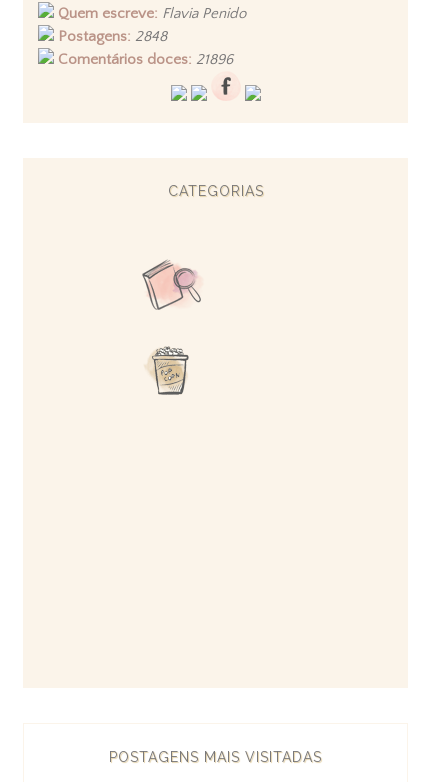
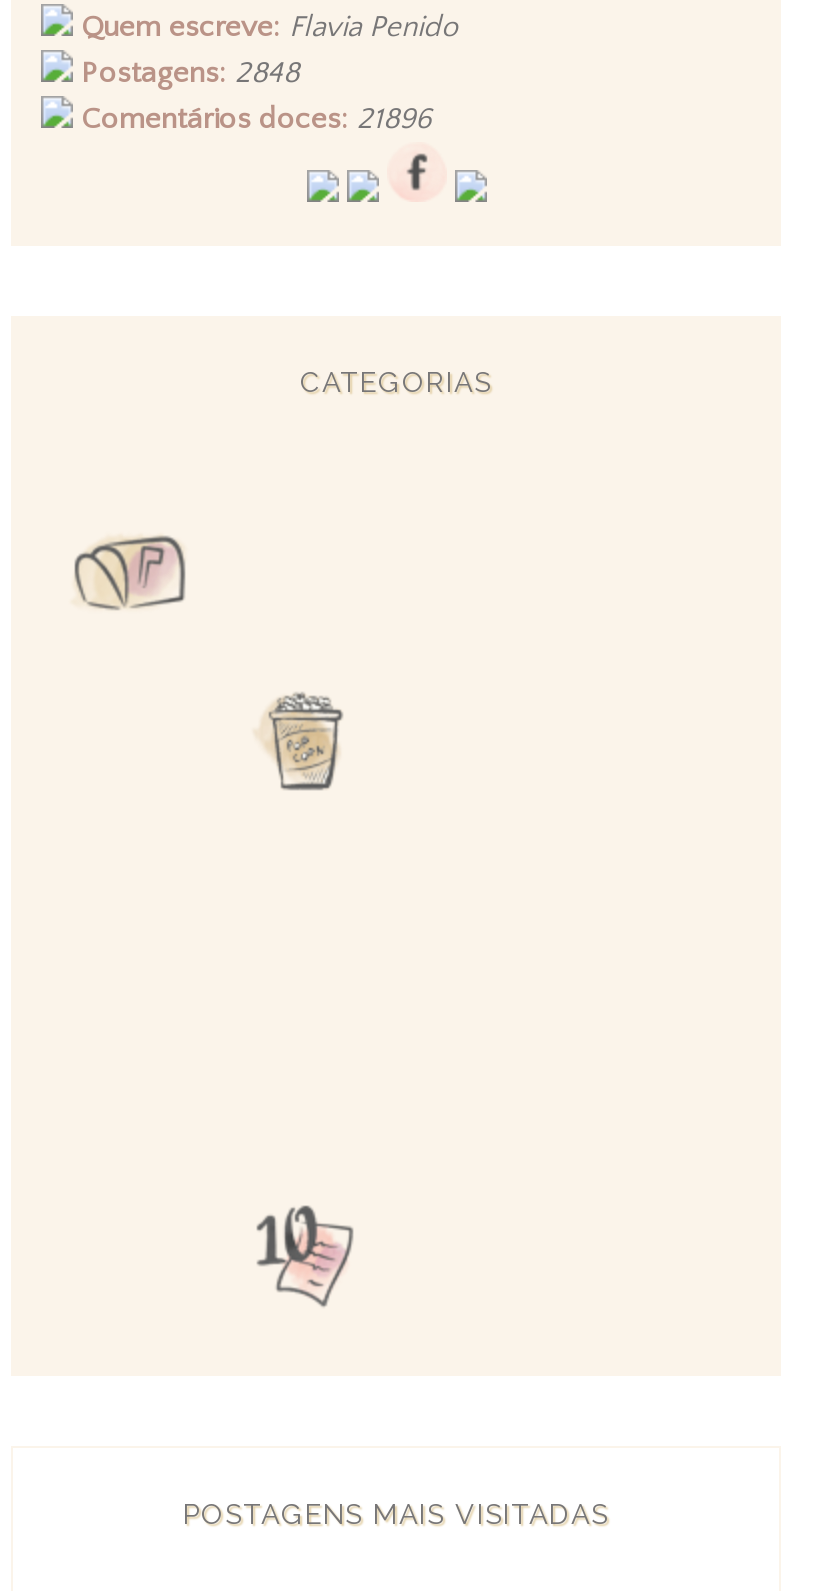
none -> [71,532,187,612] [image]
none -> [255,1204,355,1310] [image]
[141,259,202,311] [image] -> none

